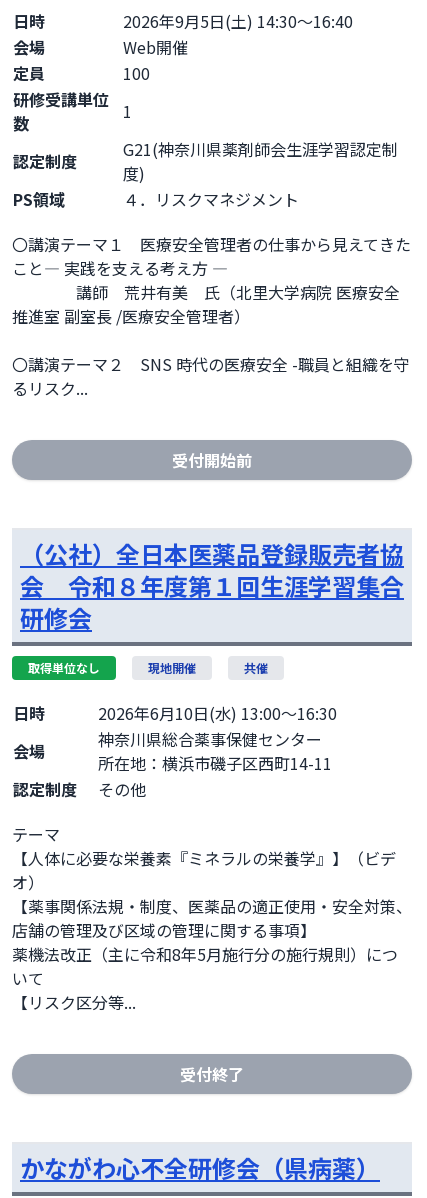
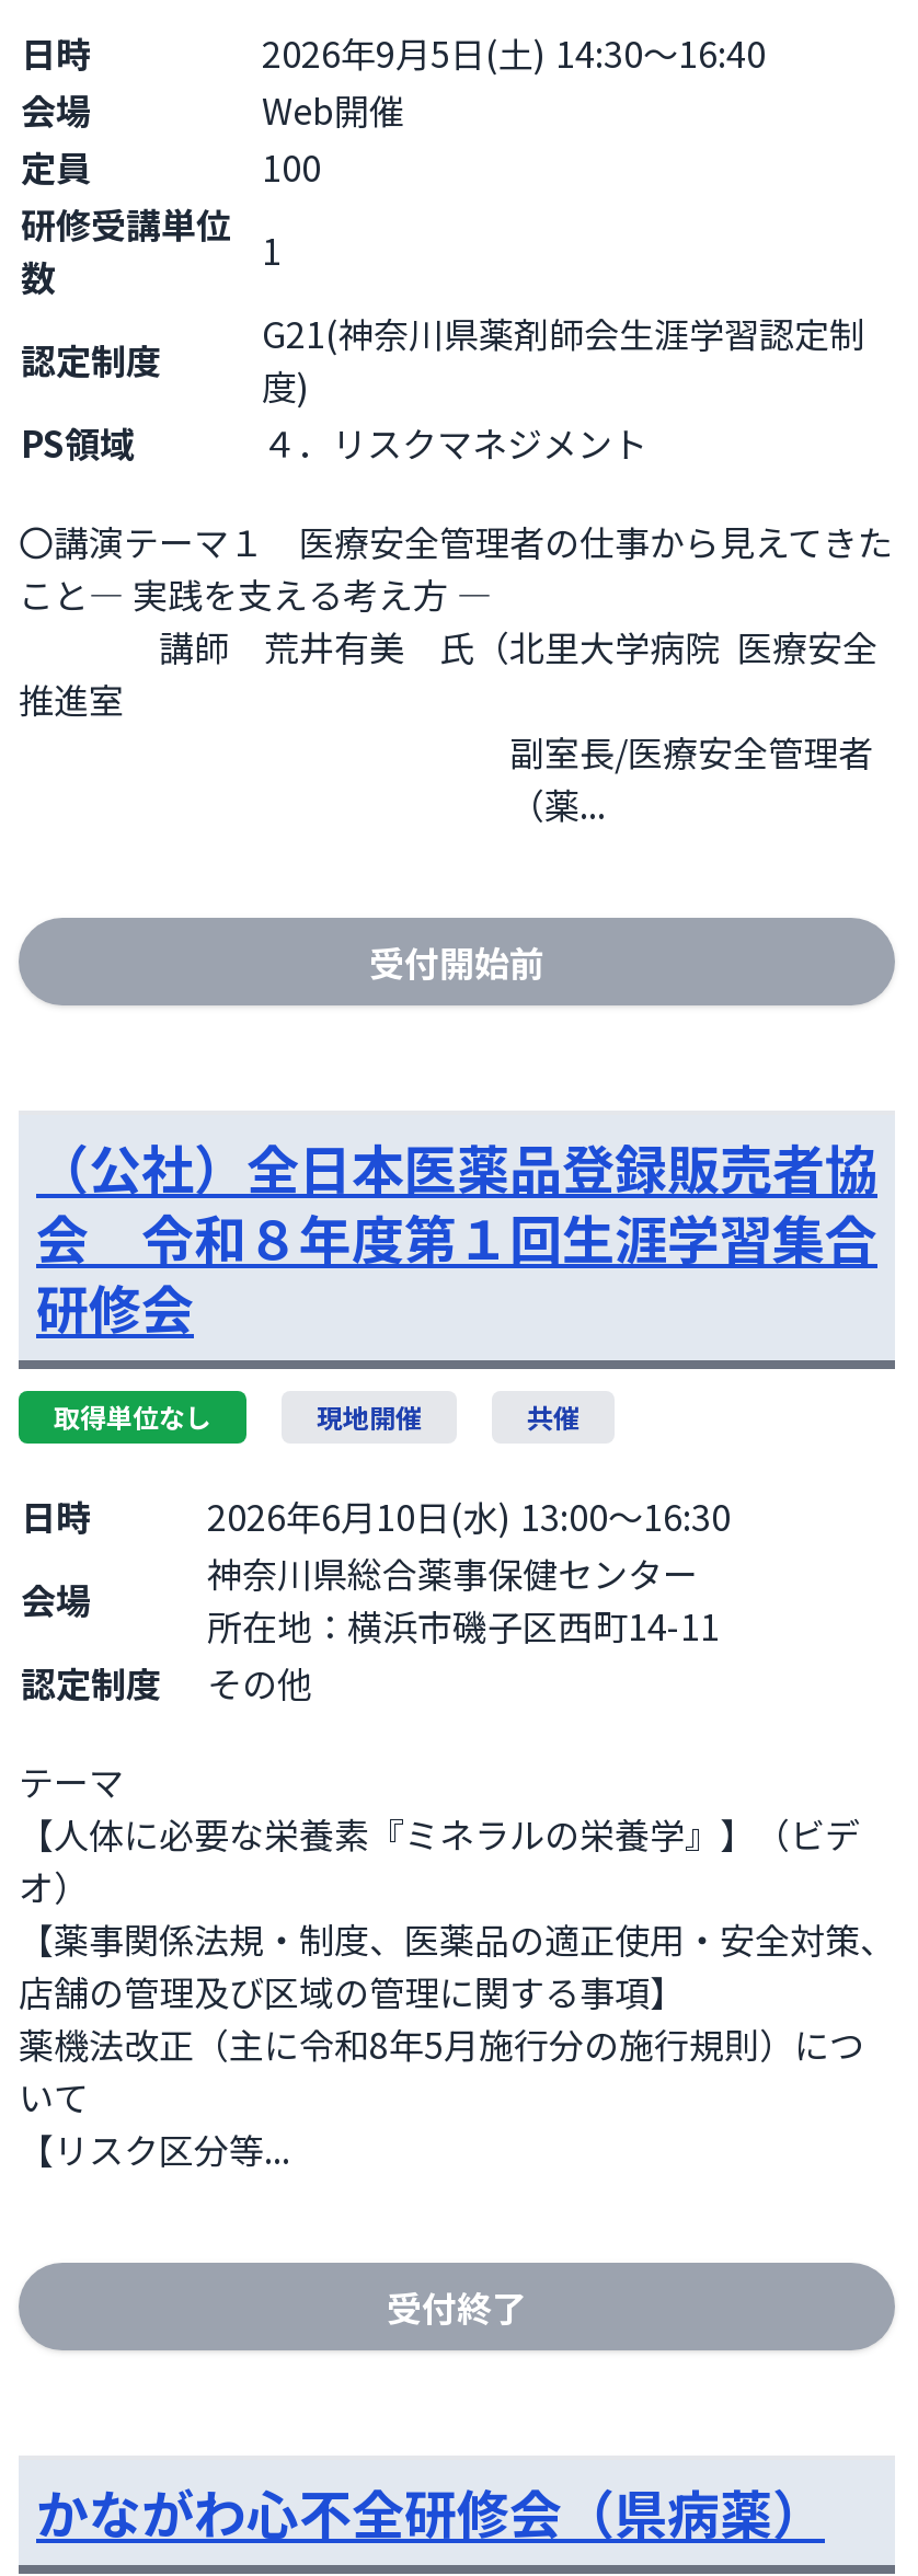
[12,304,410,400] 推進室 副室長 /医療安全管理者） | 〇講演テーマ２ SNS 時代の医療安全 -職員と組織を守 | るリスク... -> [19,672,873,830] 推進室 | 副室長/医療安全管理者 | （薬...

